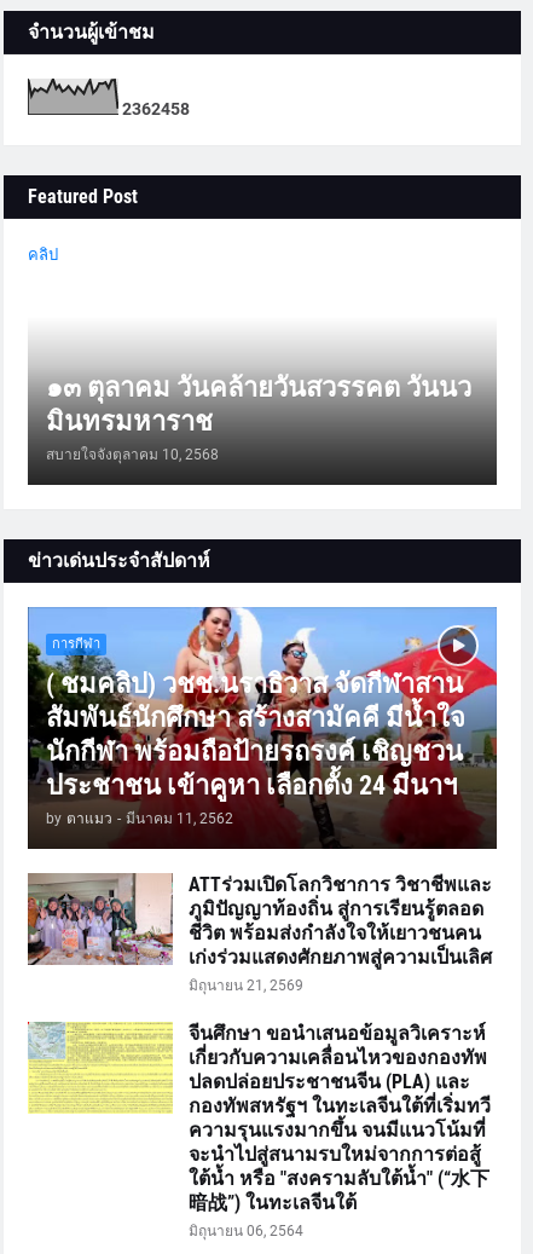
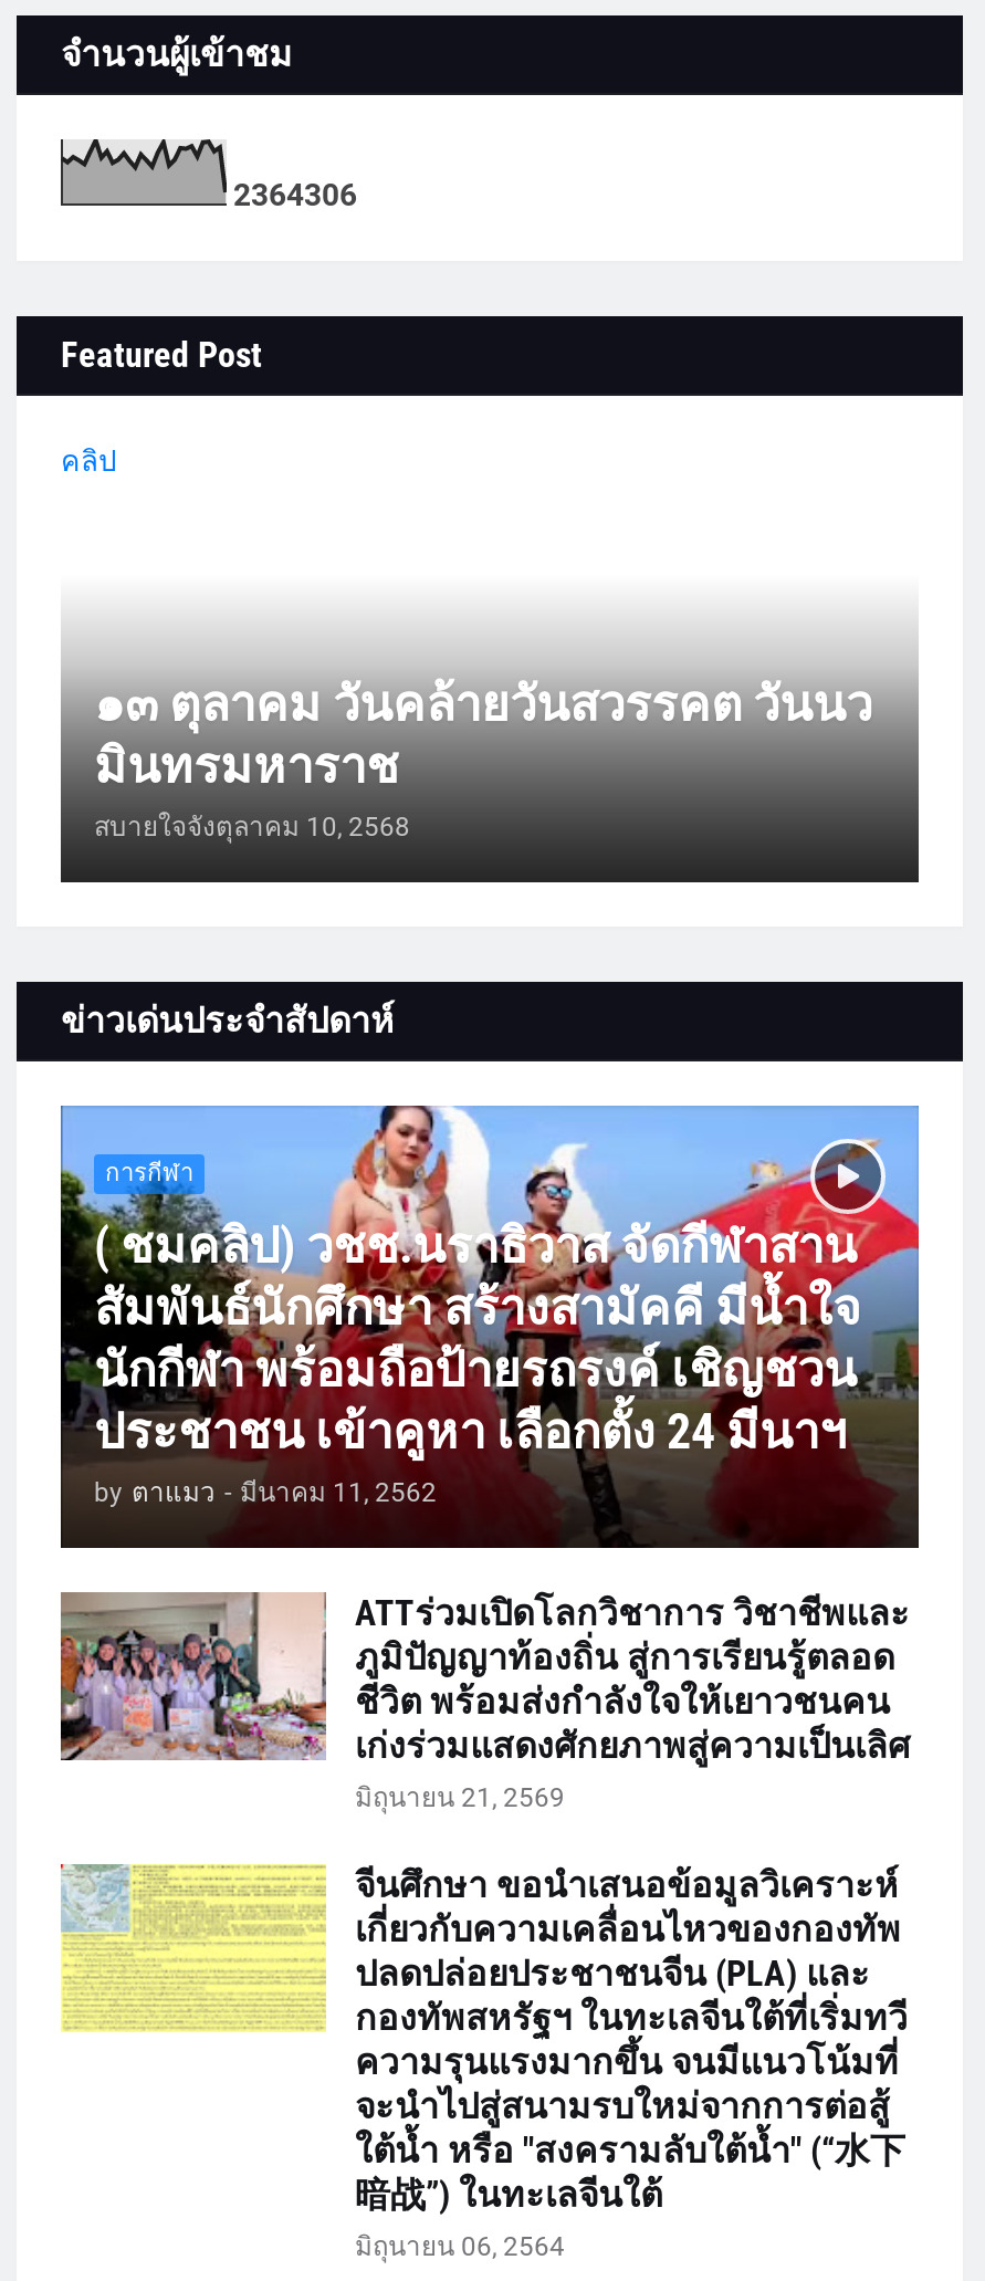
[122,99,190,118] 2362458 -> [233,177,357,212] 2364306

